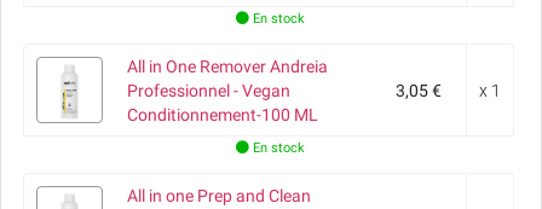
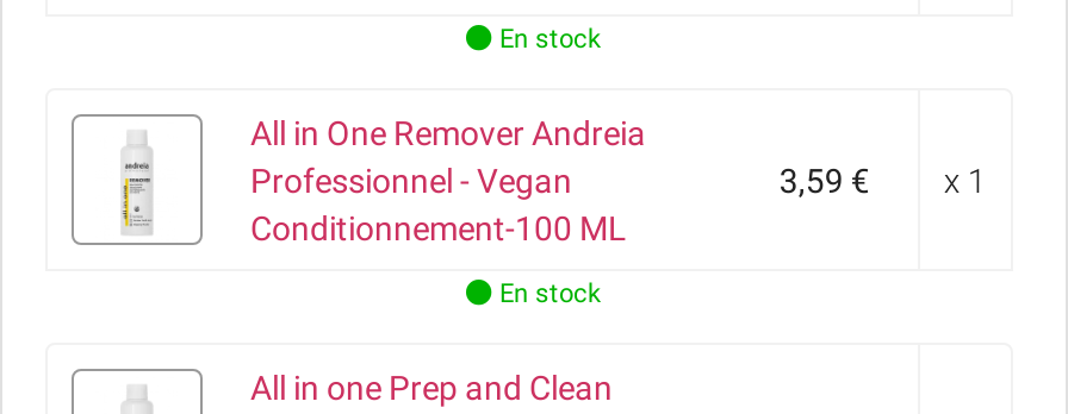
[395,80,501,100] 3,05 € x 1 -> [779,161,987,199] 3,59 € x 1

